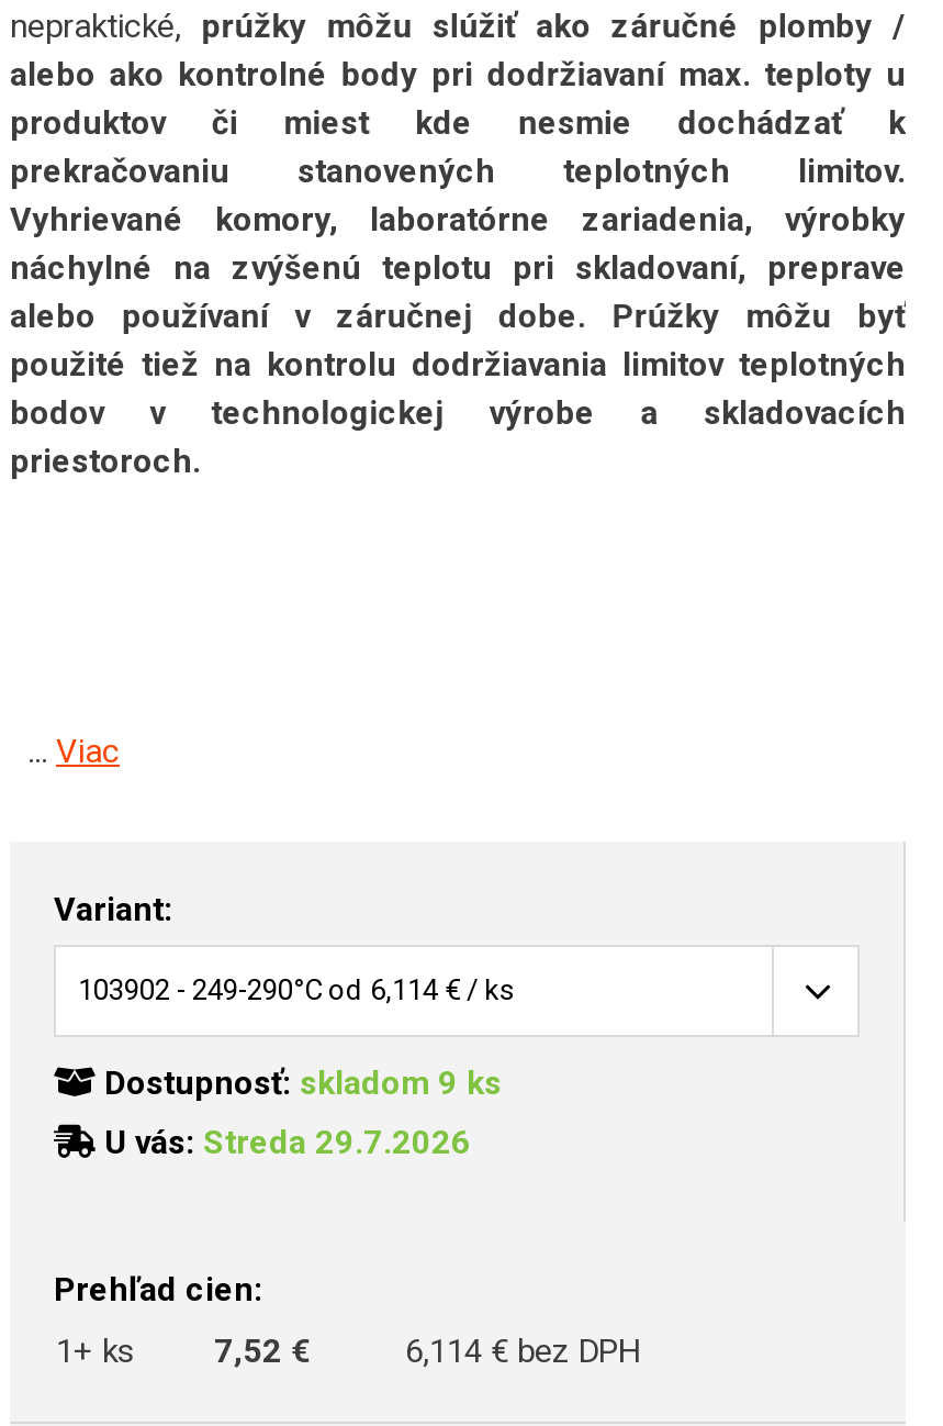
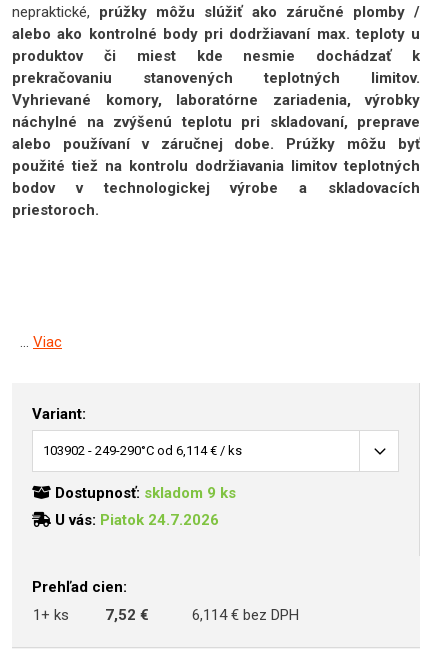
[96,1123,471,1162] U vás: Streda 29.7.2026 -> [51,511,219,529] U vás: Piatok 24.7.2026

